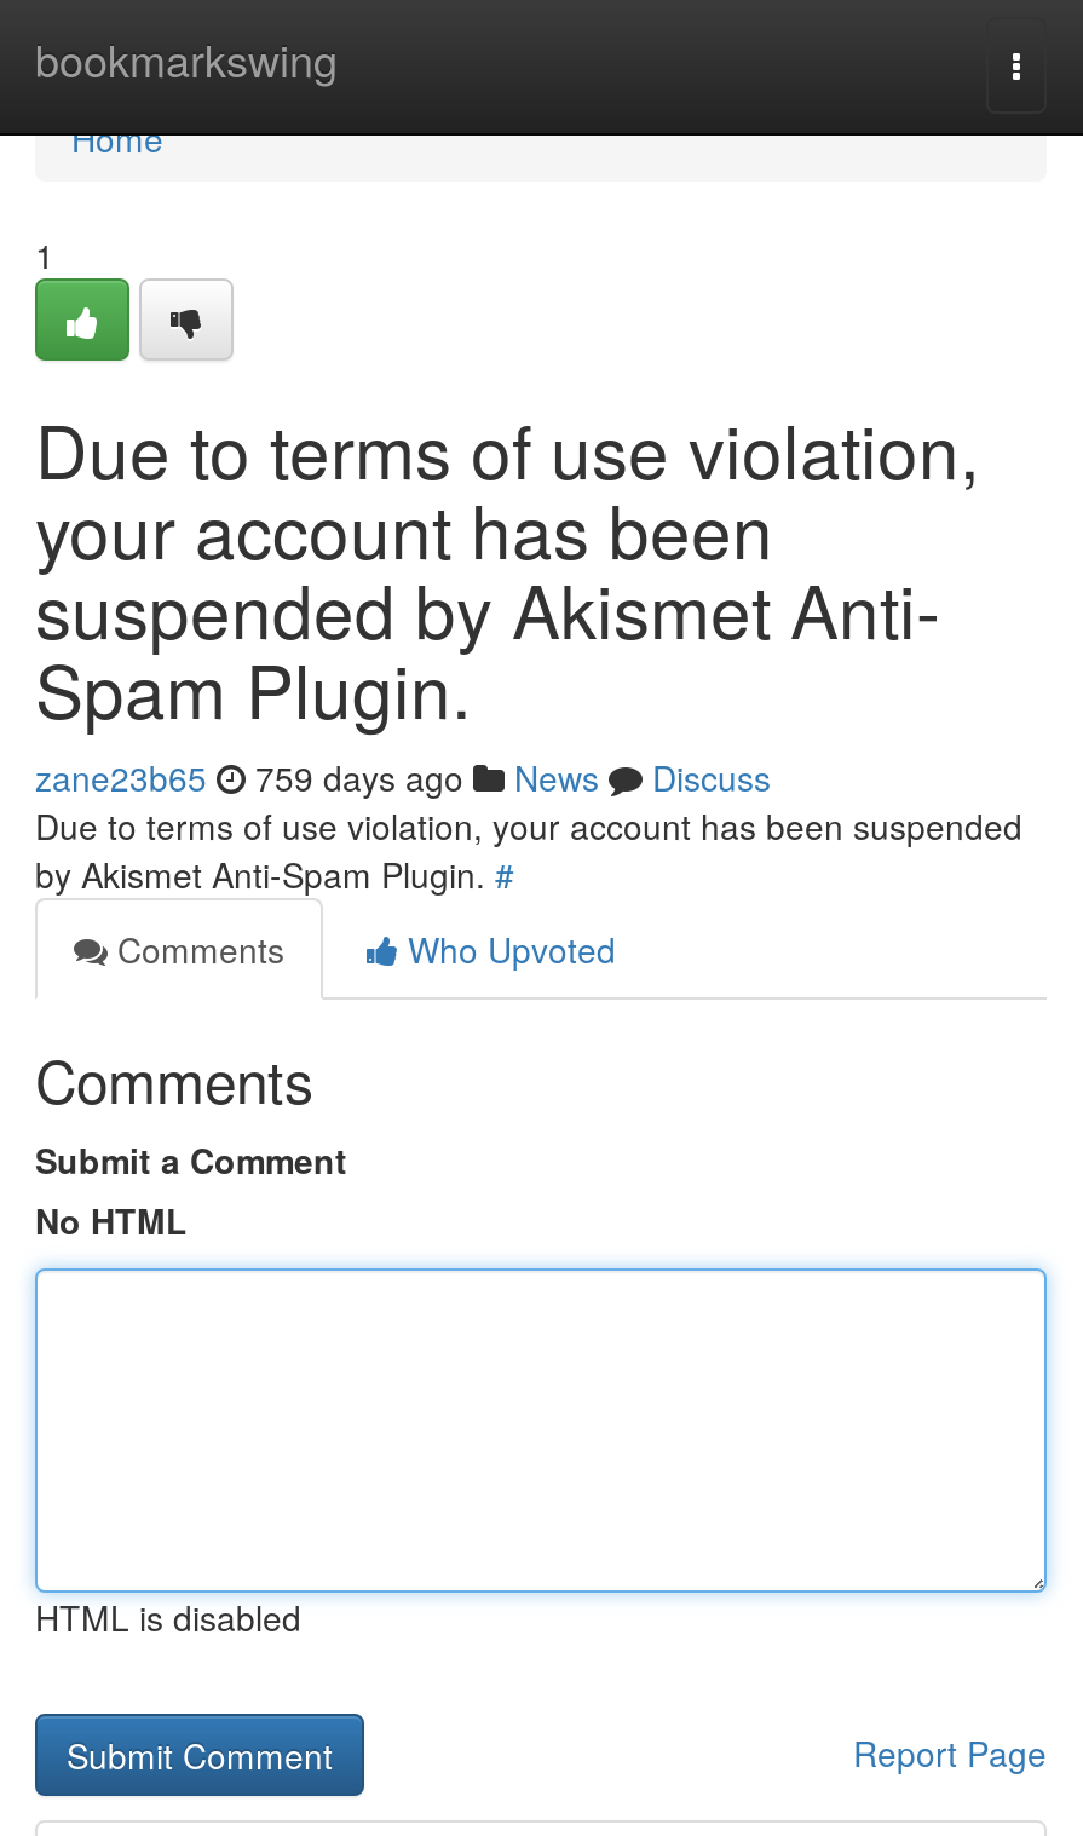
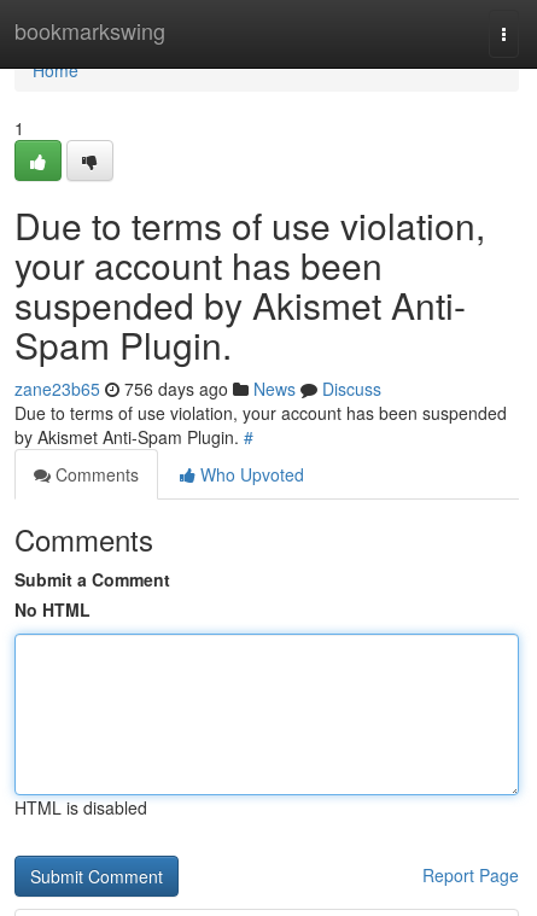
[35,753,771,801] zane23b65 759 days ago News Discuss -> [14,377,381,401] zane23b65 756 days ago News Discuss

